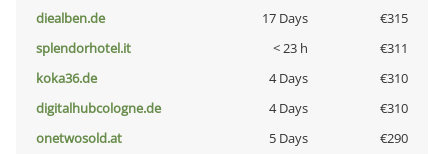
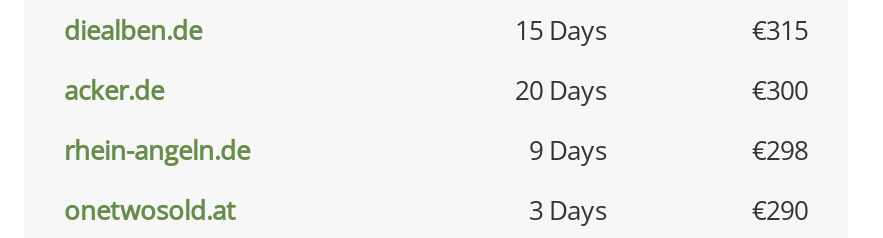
[261,9,307,27] 17 Days -> [515,12,607,48] 15 Days
[36,39,408,117] splendorhotel.it | < 23 h | €311 | koka36.de | 4 Days | €310 | digitalhubcologne.de | 4 Days | €310 -> [64,72,808,168] acker.de | 20 Days | €300 | rhein-angeln.de | 9 Days | €298
[268,129,307,147] 5 Days -> [529,192,607,228] 3 Days

